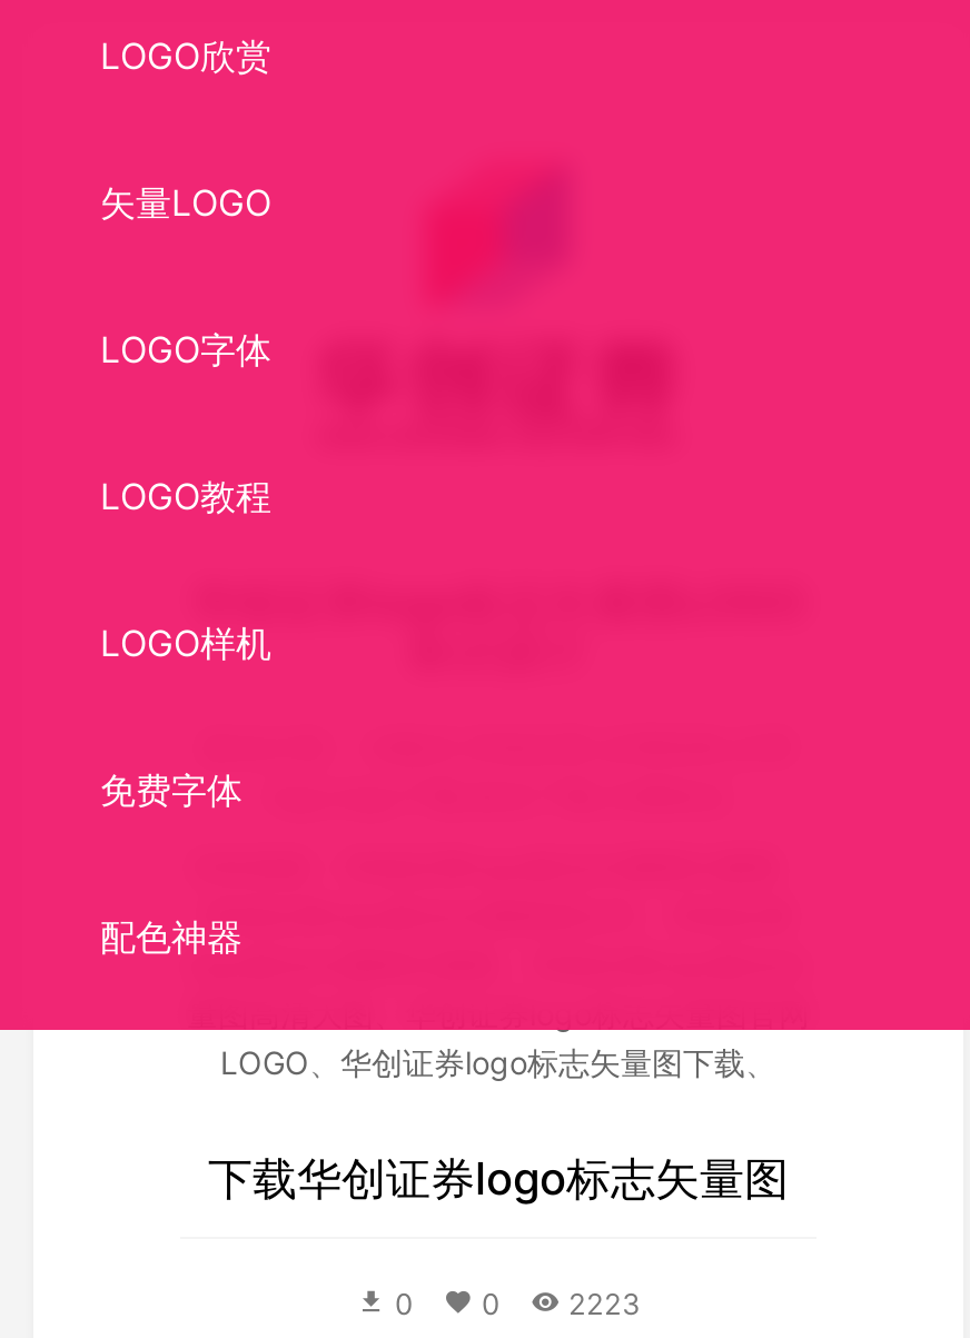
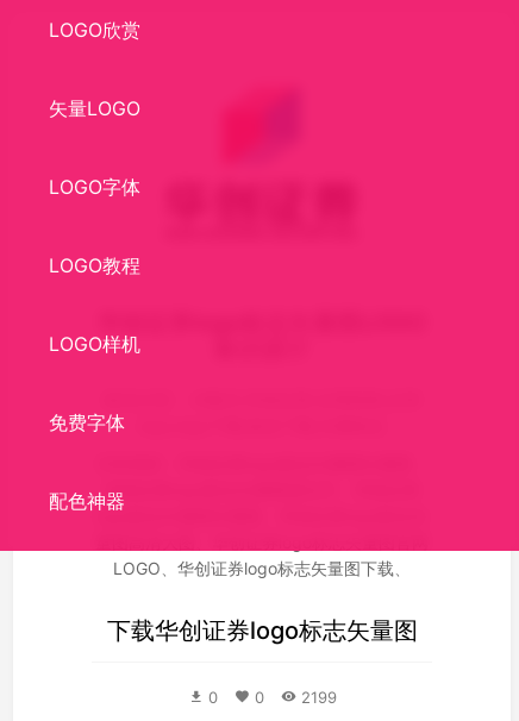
[386,1286,640,1322] 0 0 2223 -> [203,688,336,707] 0 0 2199

